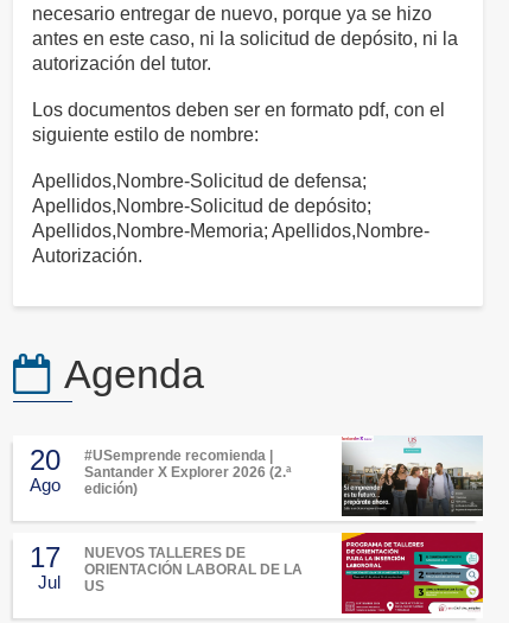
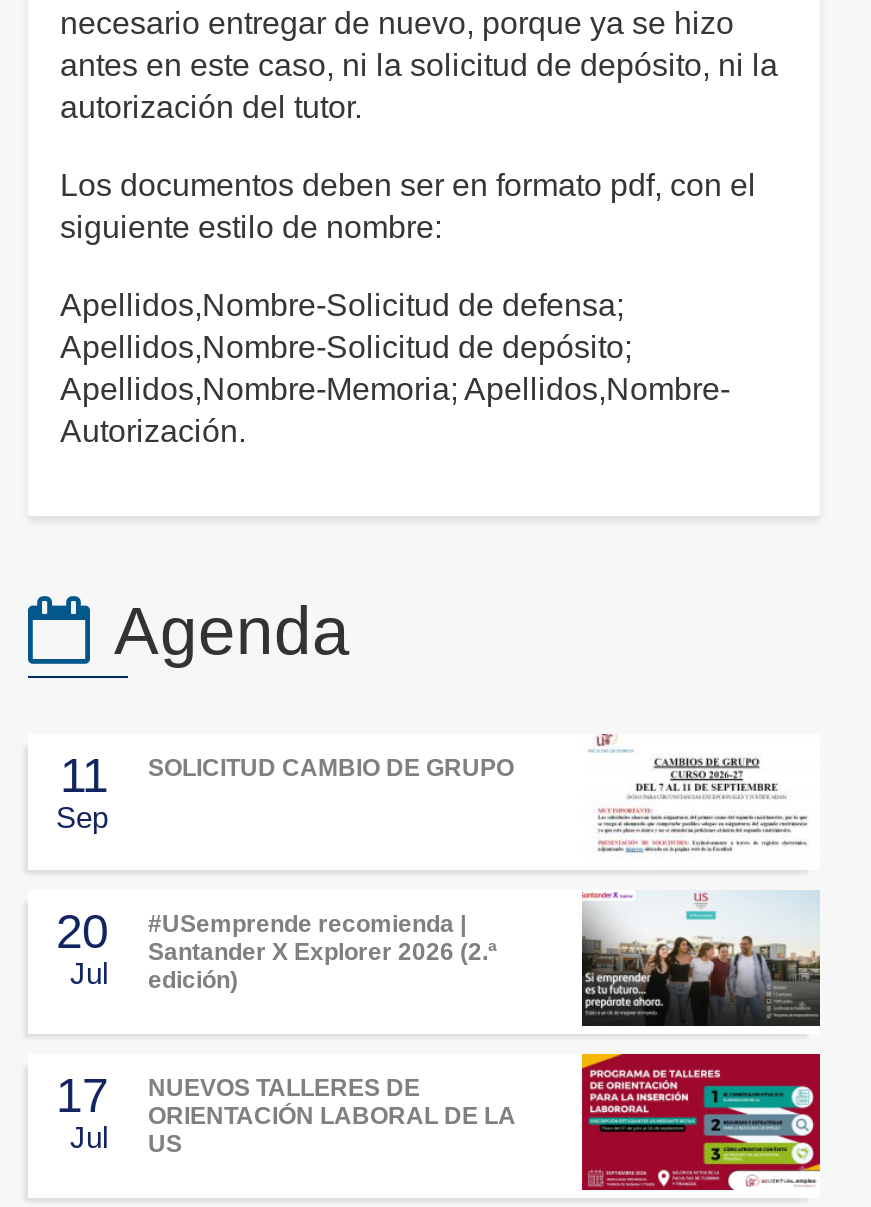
none -> [56,747,108,833] 11 | Sep
none -> [148,753,514,781] SOLICITUD CAMBIO DE GRUPO
none -> [598,738,806,854] [image]
[30,474,61,494] Ago -> [70,956,108,990] Jul

